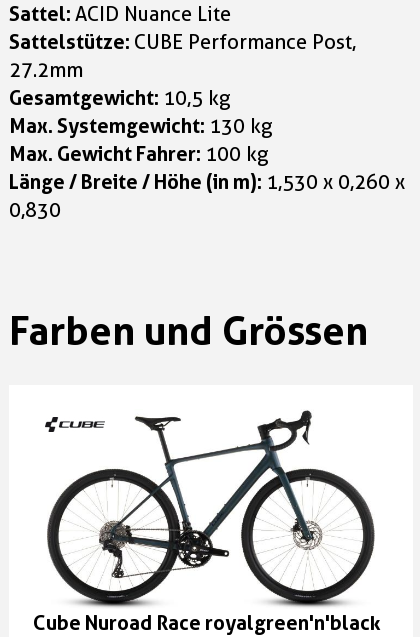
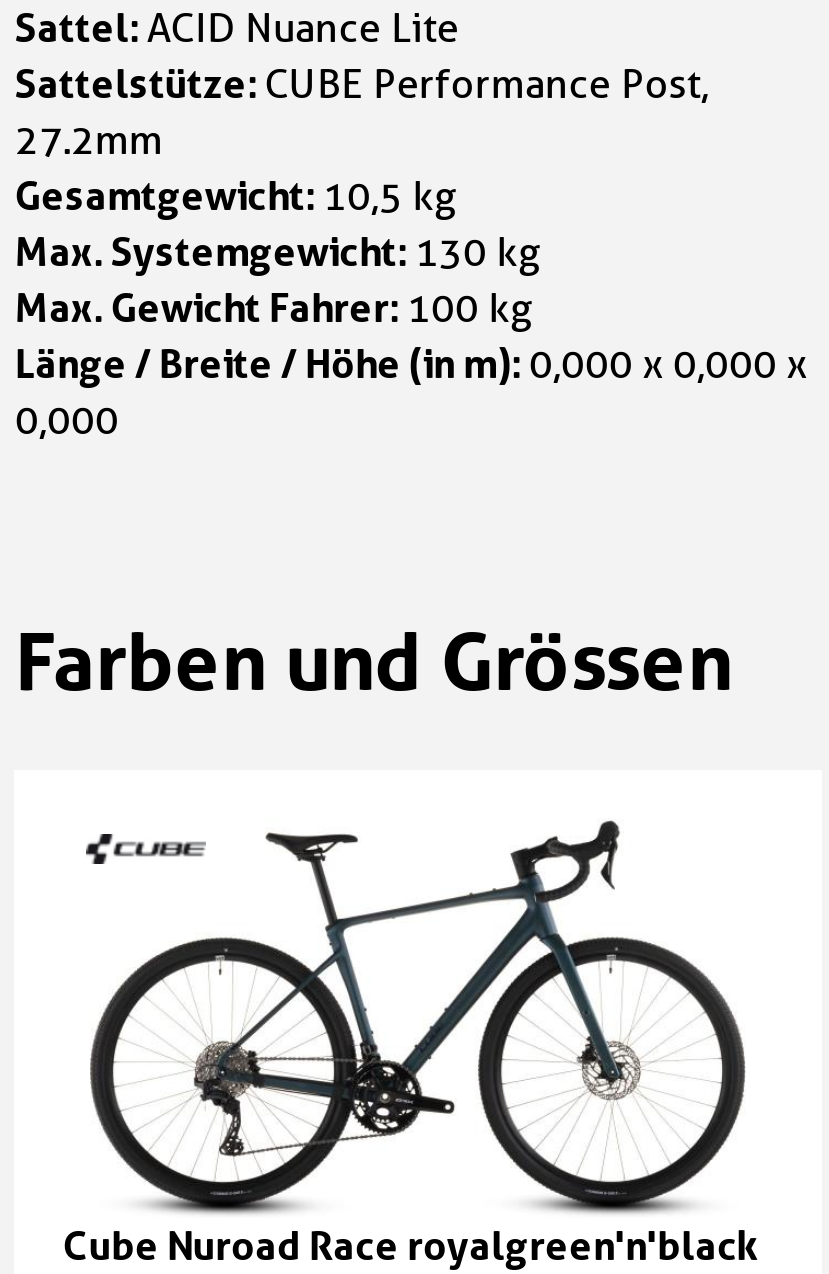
[9,170,405,194] Länge / Breite / Höhe (in m): 1,530 x 0,260 x -> [15,340,807,388] Länge / Breite / Höhe (in m): 0,000 x 0,000 x
[9,198,61,222] 0,830 -> [15,396,119,444] 0,000

